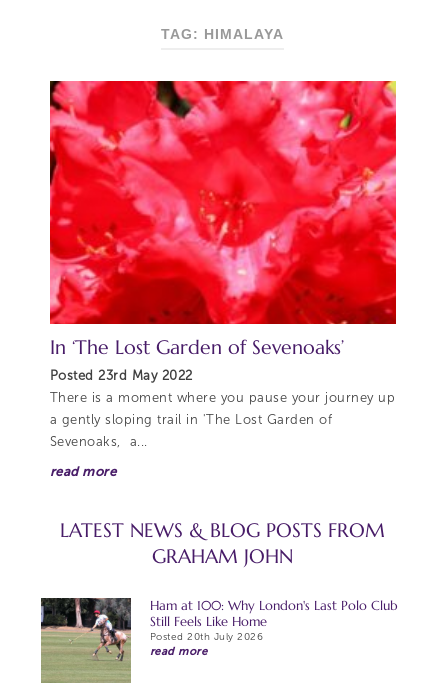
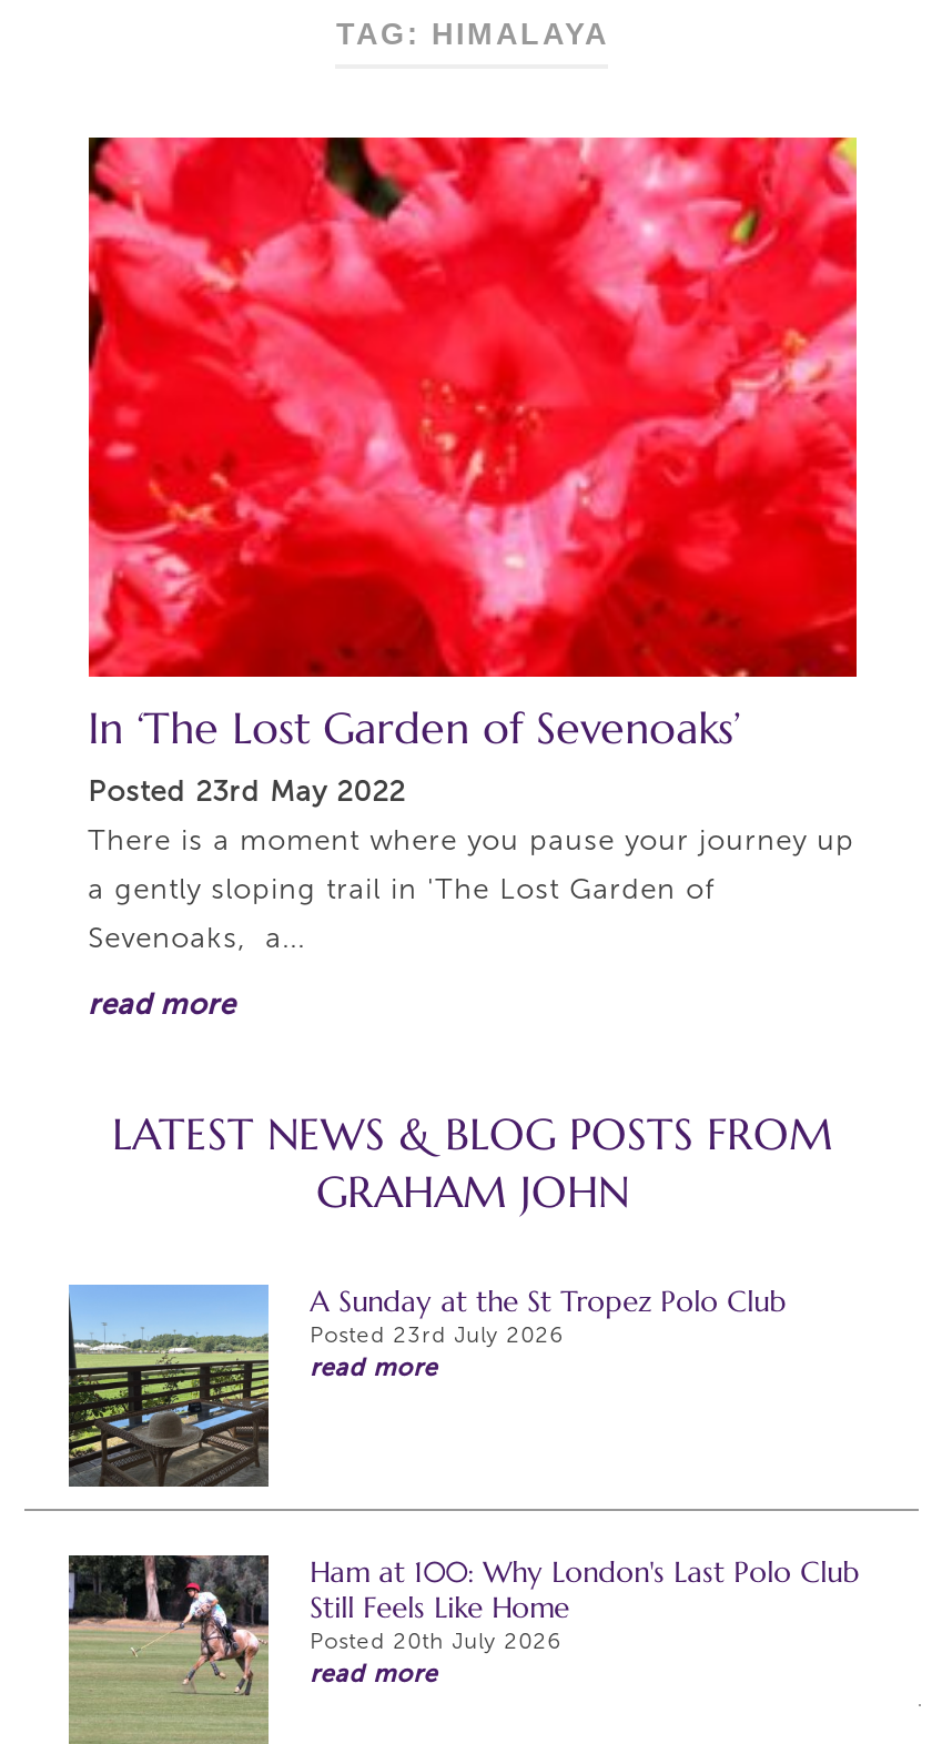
none -> [69,1283,787,1489] [image] | A Sunday at the St Tropez Polo Club | Posted 23rd July 2026 | read more

